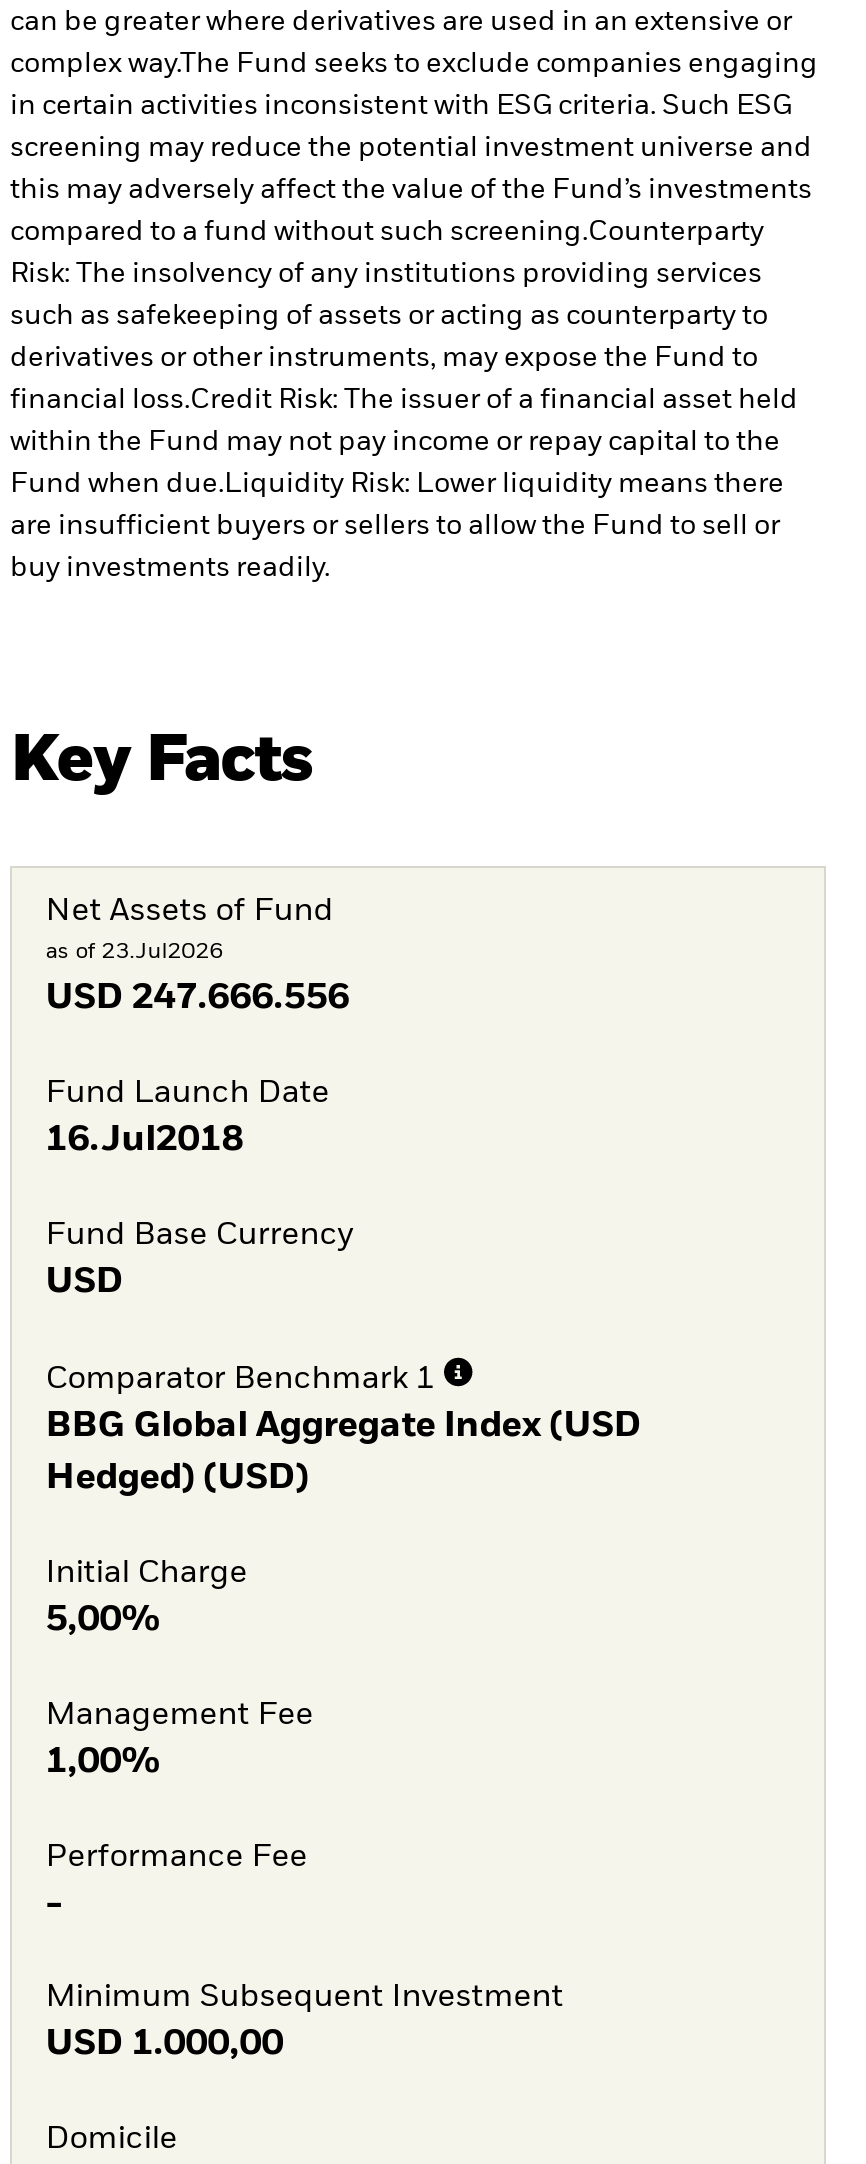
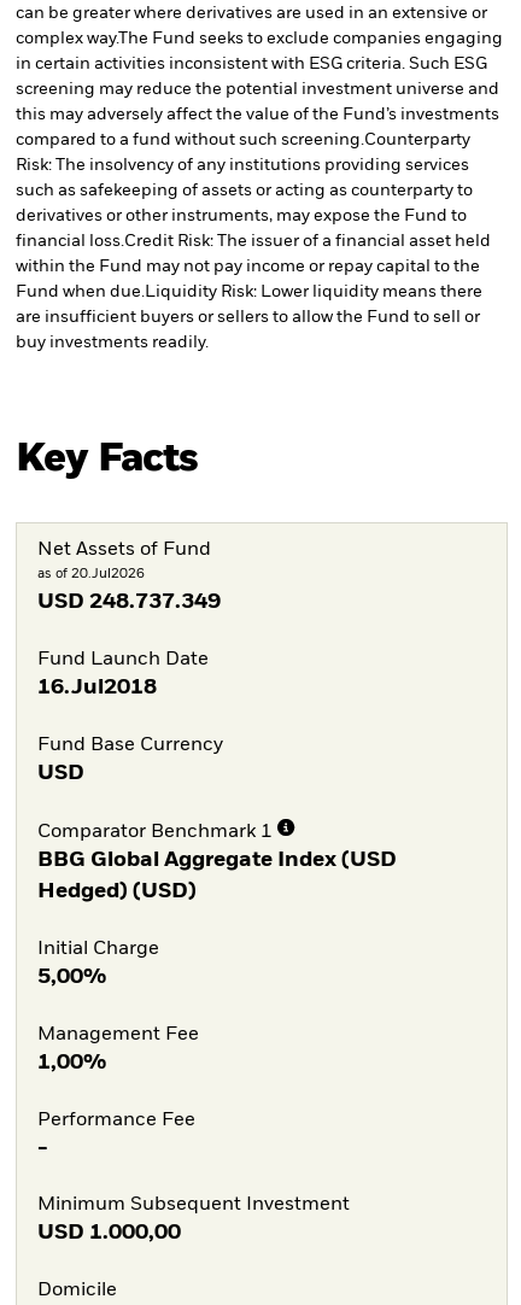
[46,940,224,962] as of 23.Jul2026 -> [37,567,144,580] as of 20.Jul2026
[46,980,350,1016] USD 247.666.556 -> [37,591,220,613] USD 248.737.349

